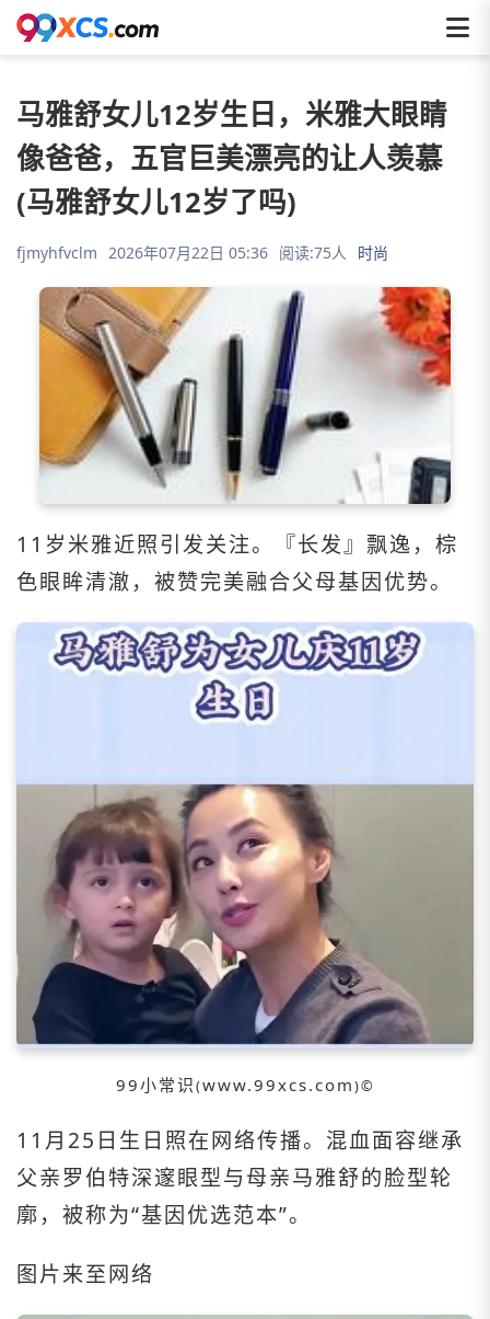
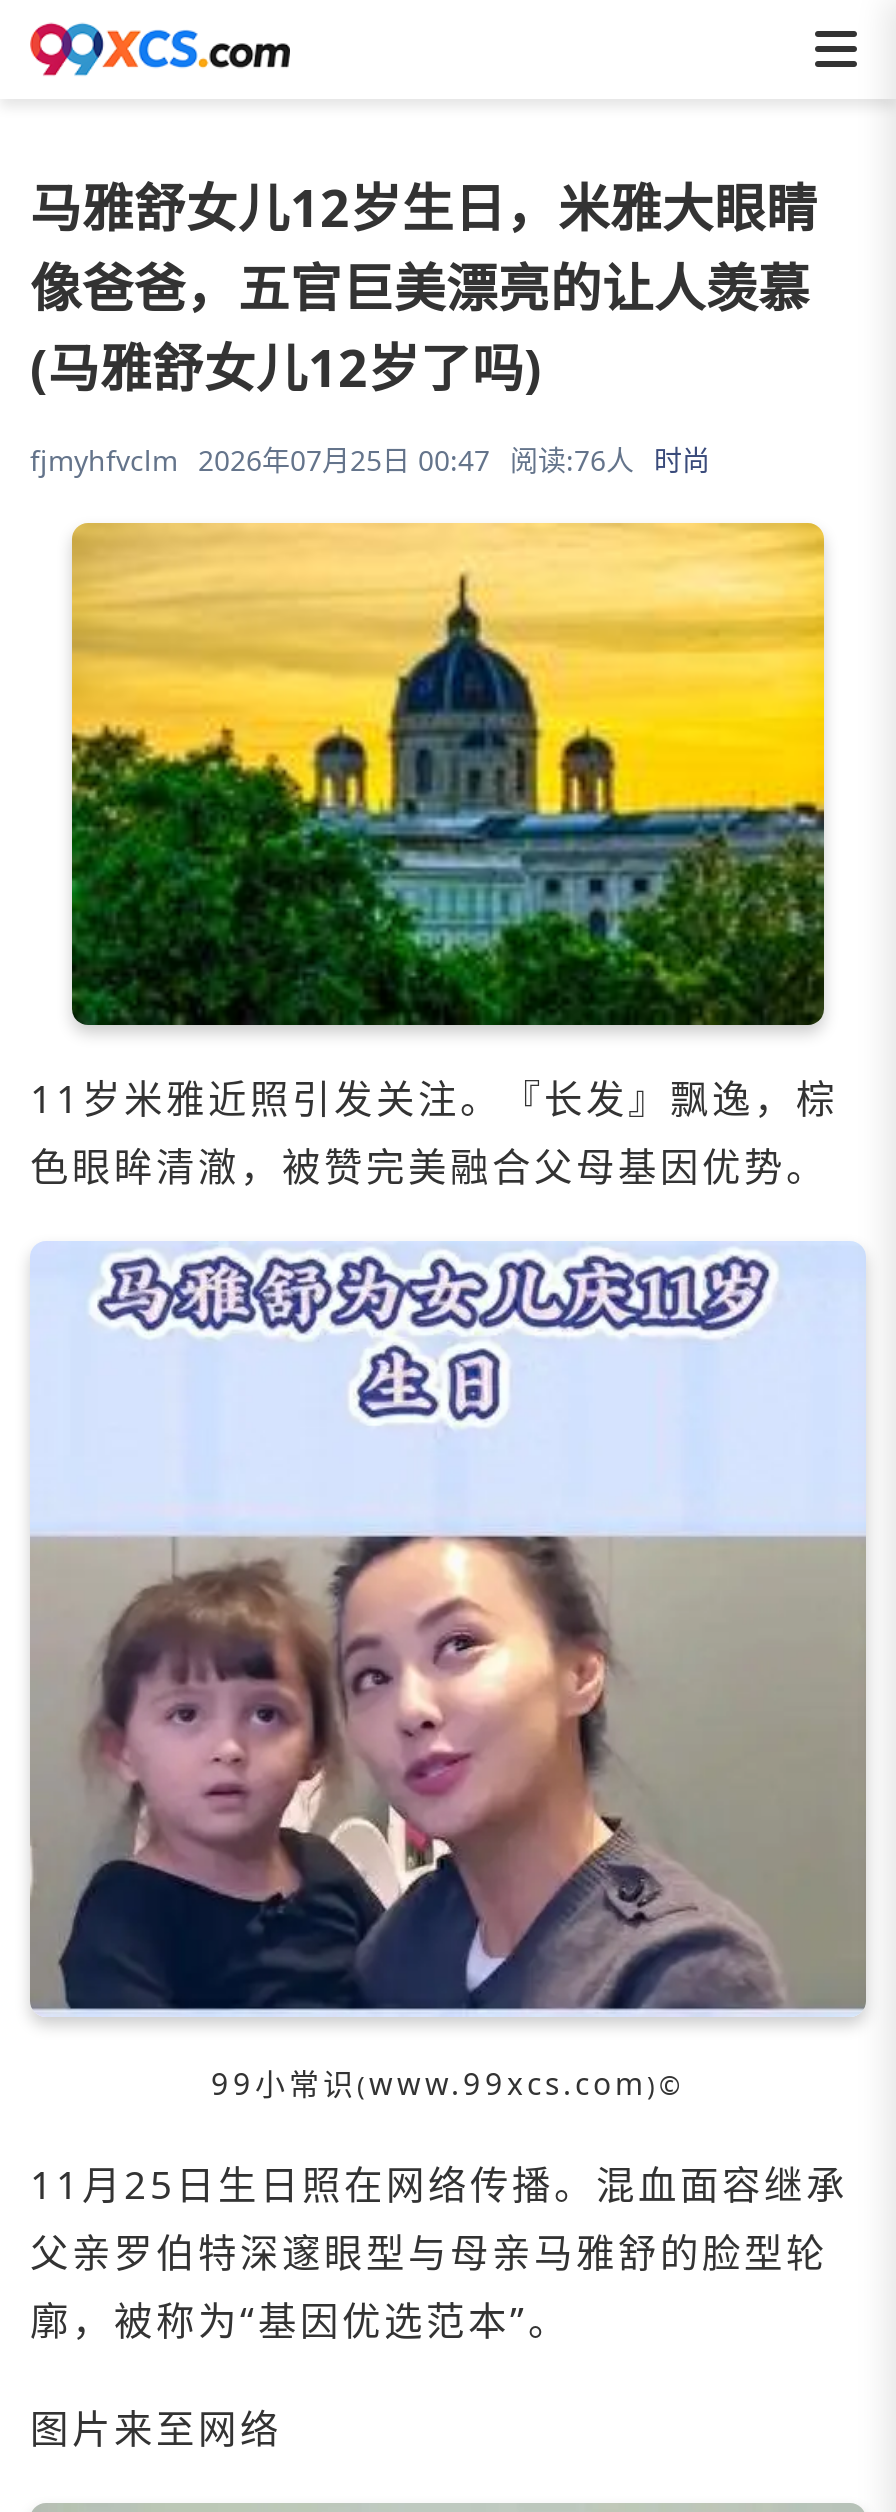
[16,242,388,263] fjmyhfvclm 2026年07月22日 05:36 阅读:75人 时尚 -> [30,441,710,479] fjmyhfvclm 2026年07月25日 00:47 阅读:76人 时尚
[38,286,452,504] [image] -> [70,521,826,1027] [image]

